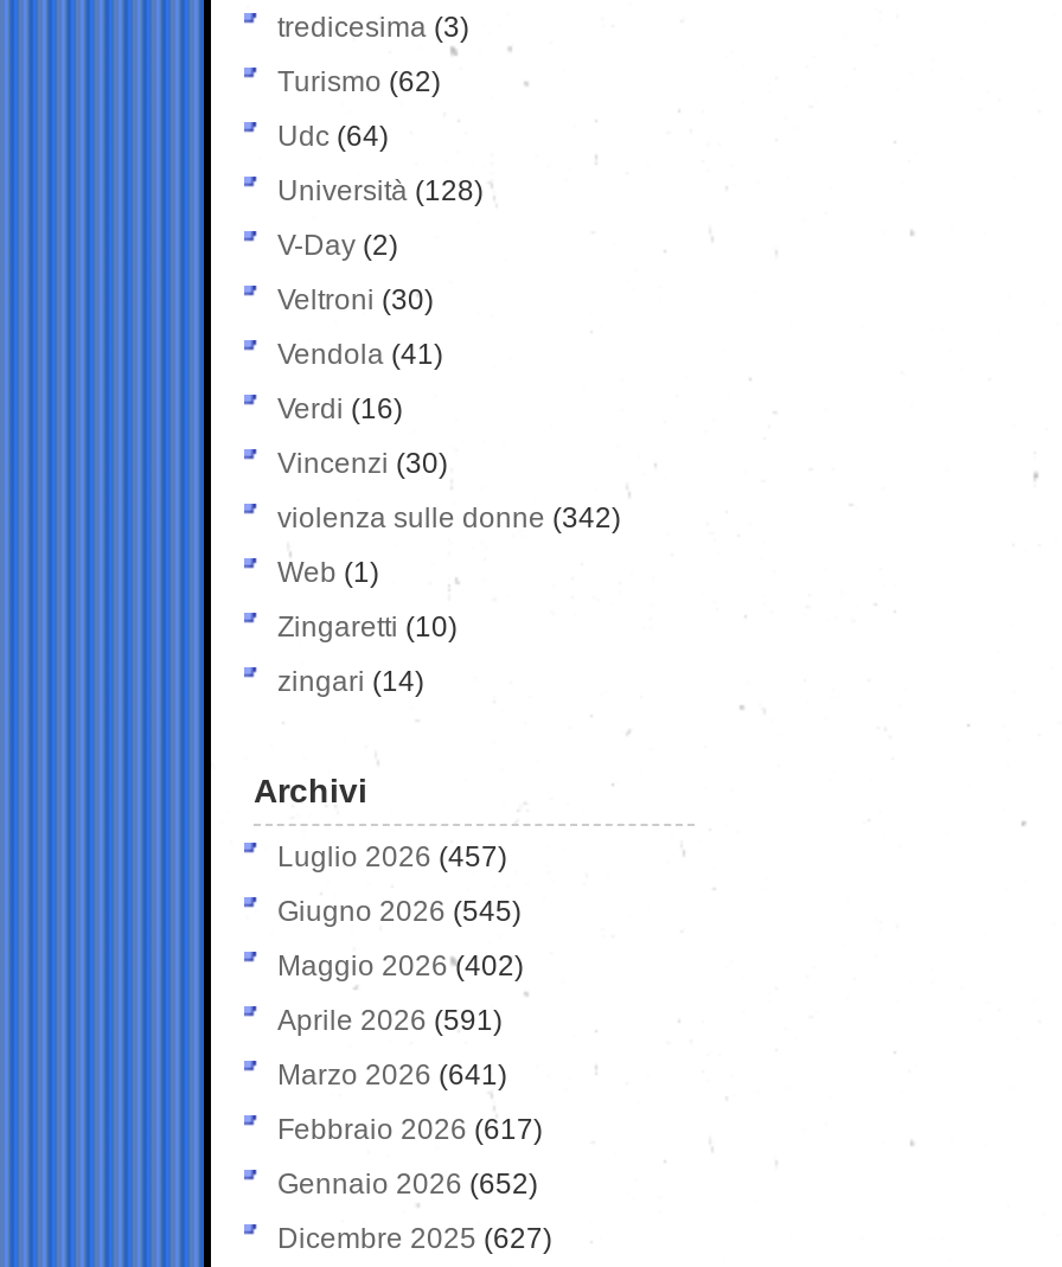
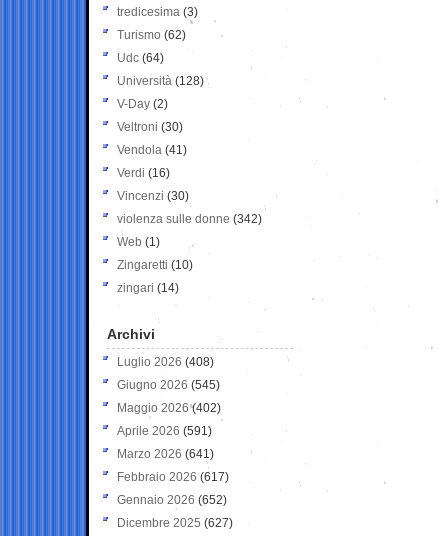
[277,840,507,873] Luglio 2026 (457) -> [117,355,214,369] Luglio 2026 (408)

